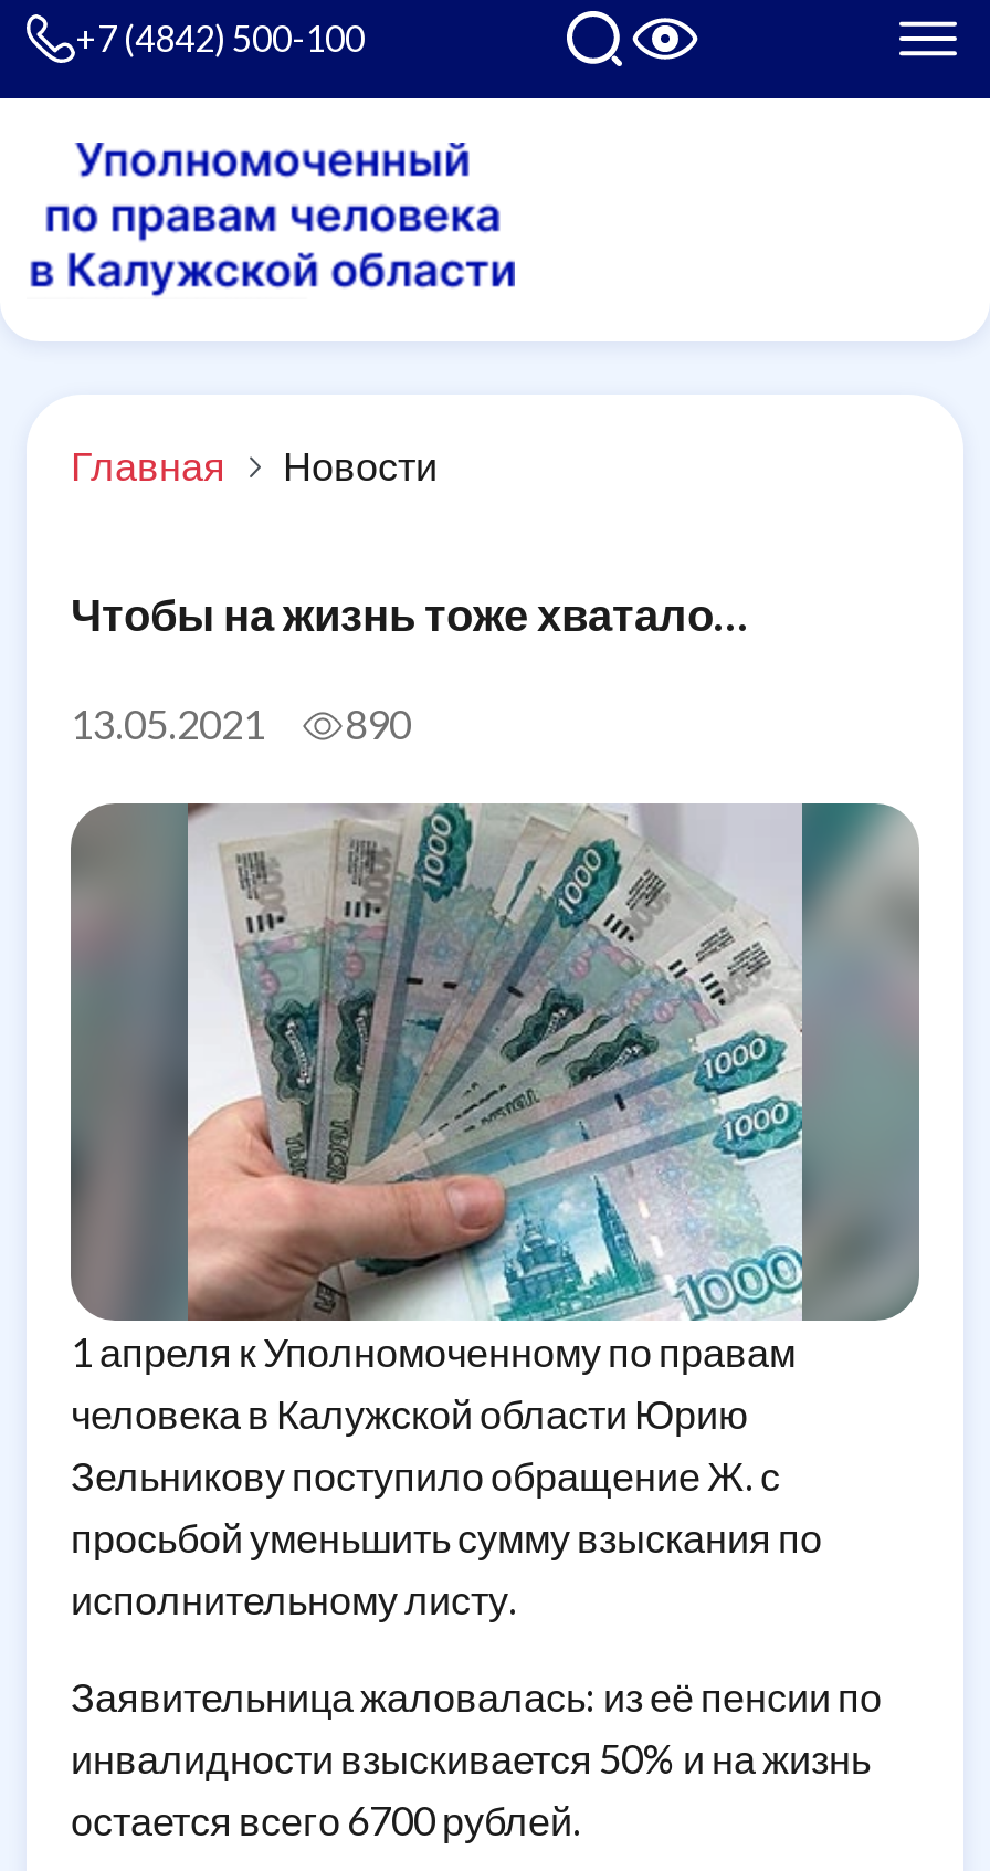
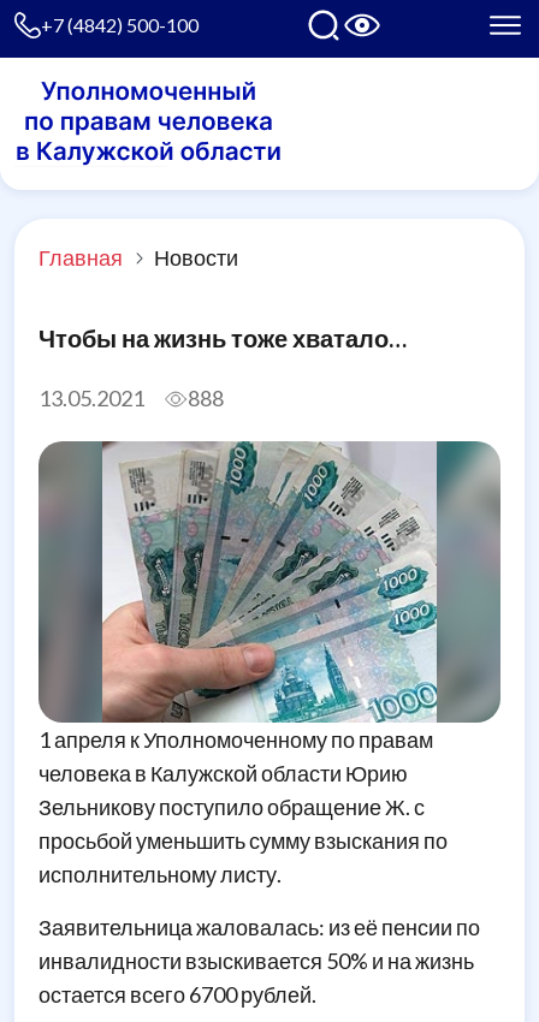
[71,699,411,748] 13.05.2021 890 -> [38,385,224,411] 13.05.2021 888

